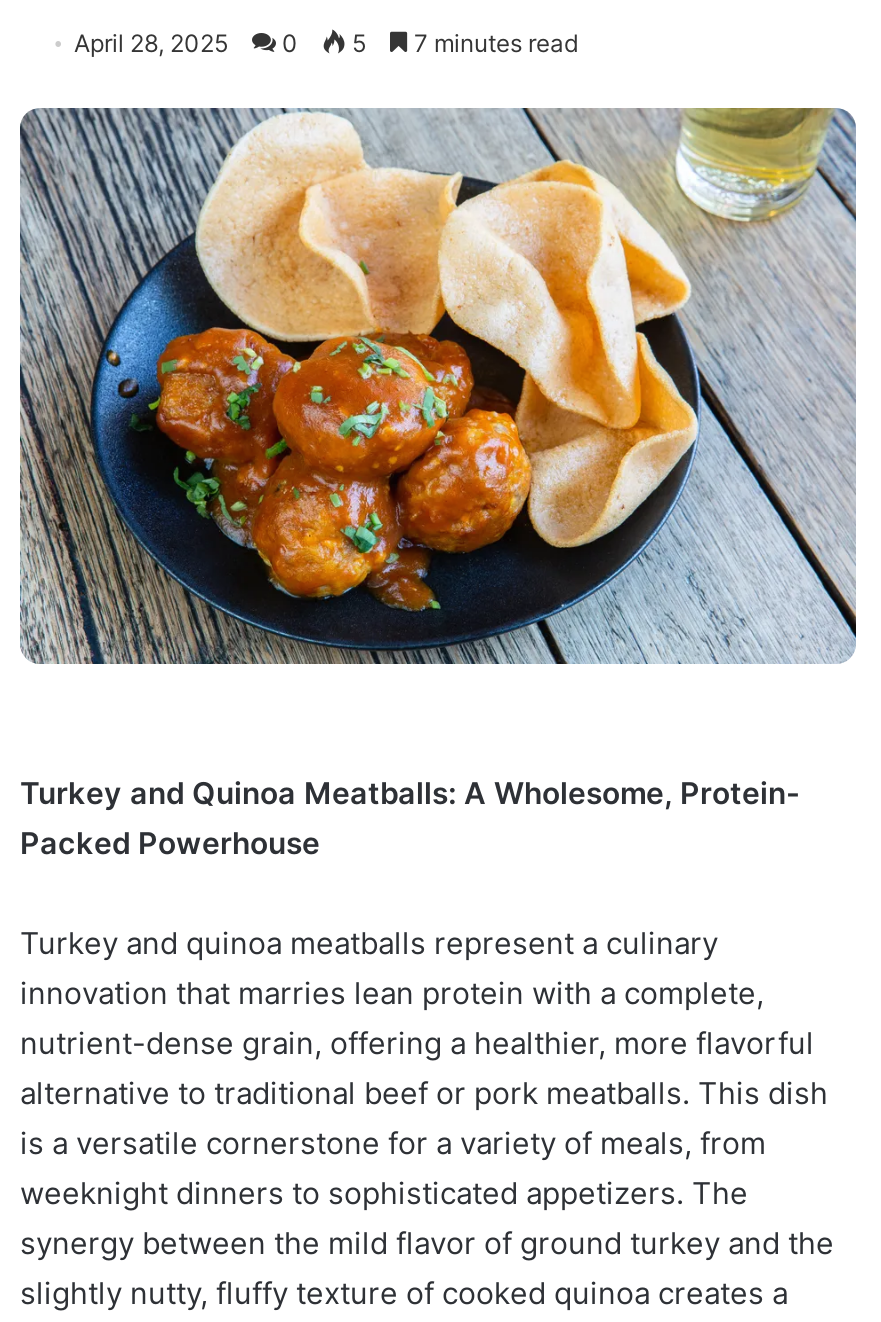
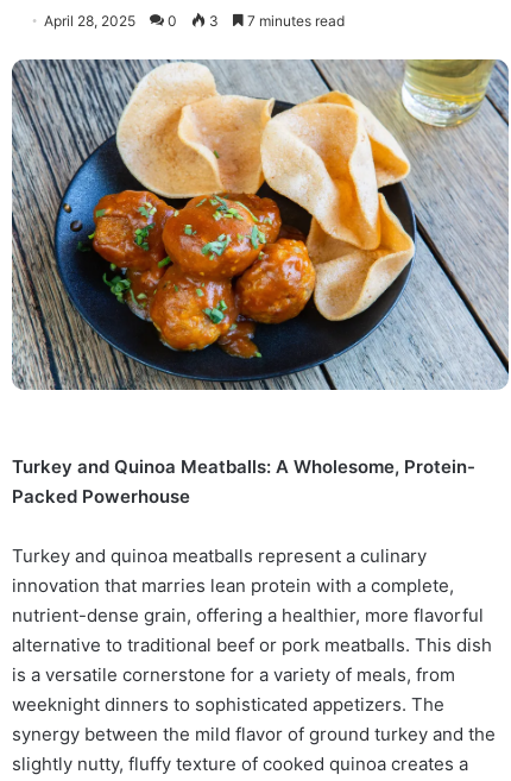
[74,27,578,57] April 28, 2025 0 5 7 minutes read -> [44,11,345,29] April 28, 2025 0 3 7 minutes read

